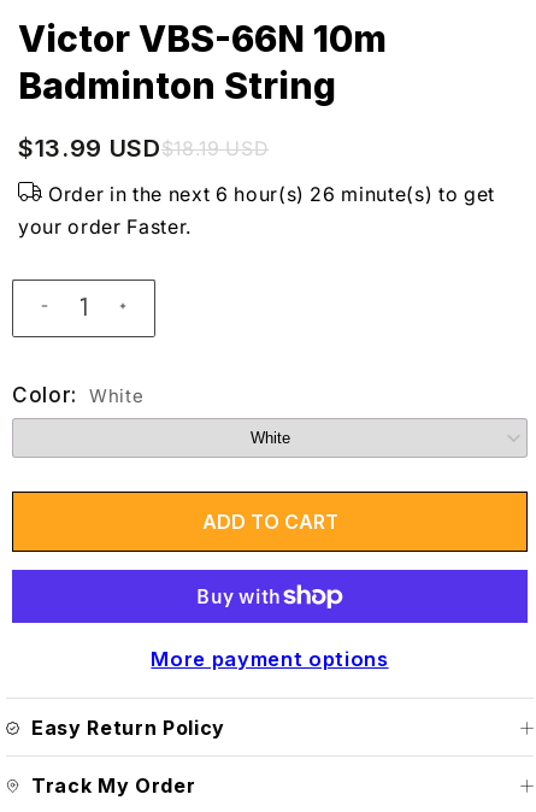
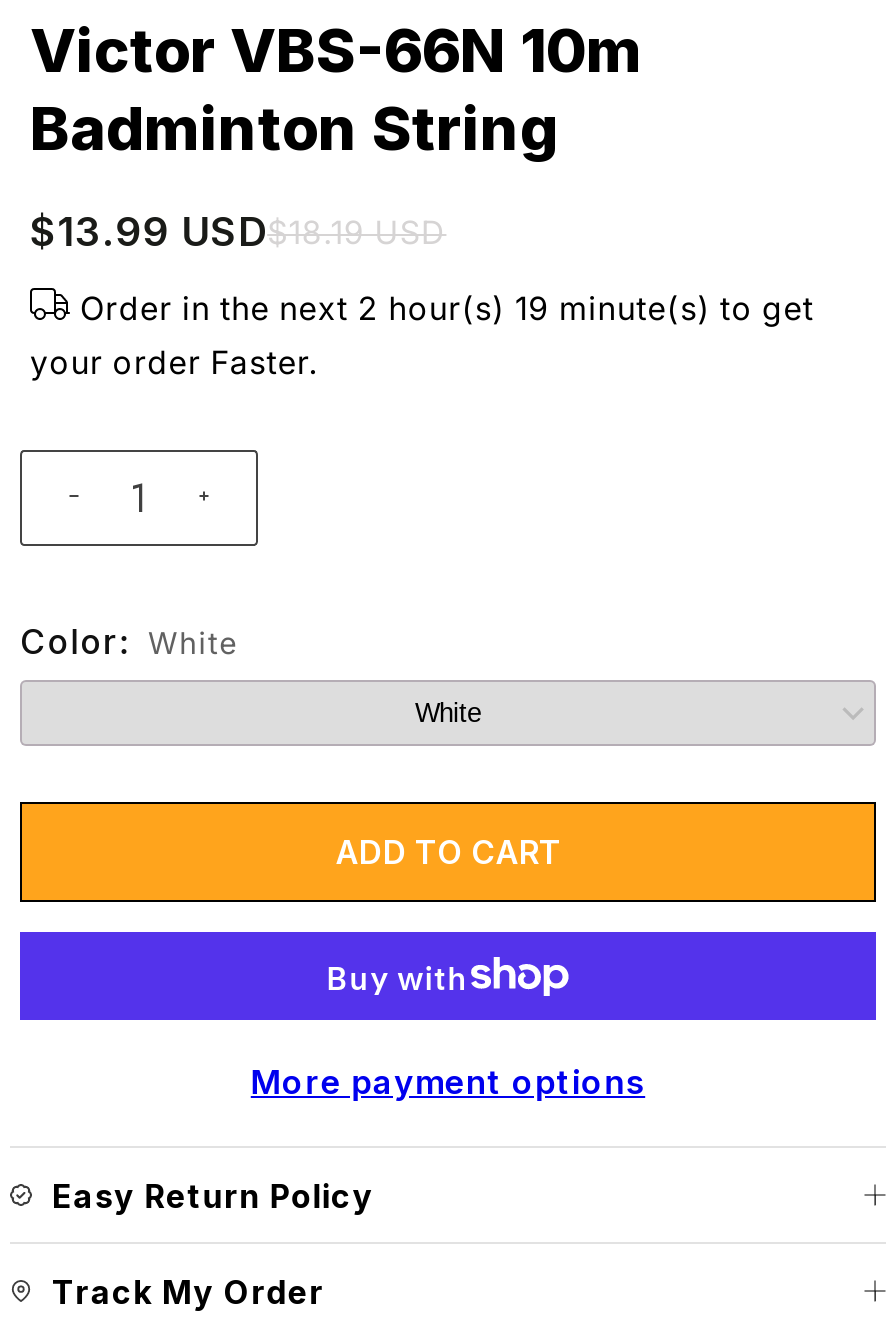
[48,182,495,206] Order in the next 6 hour(s) 26 minute(s) to get -> [80,288,814,328] Order in the next 2 hour(s) 19 minute(s) to get

